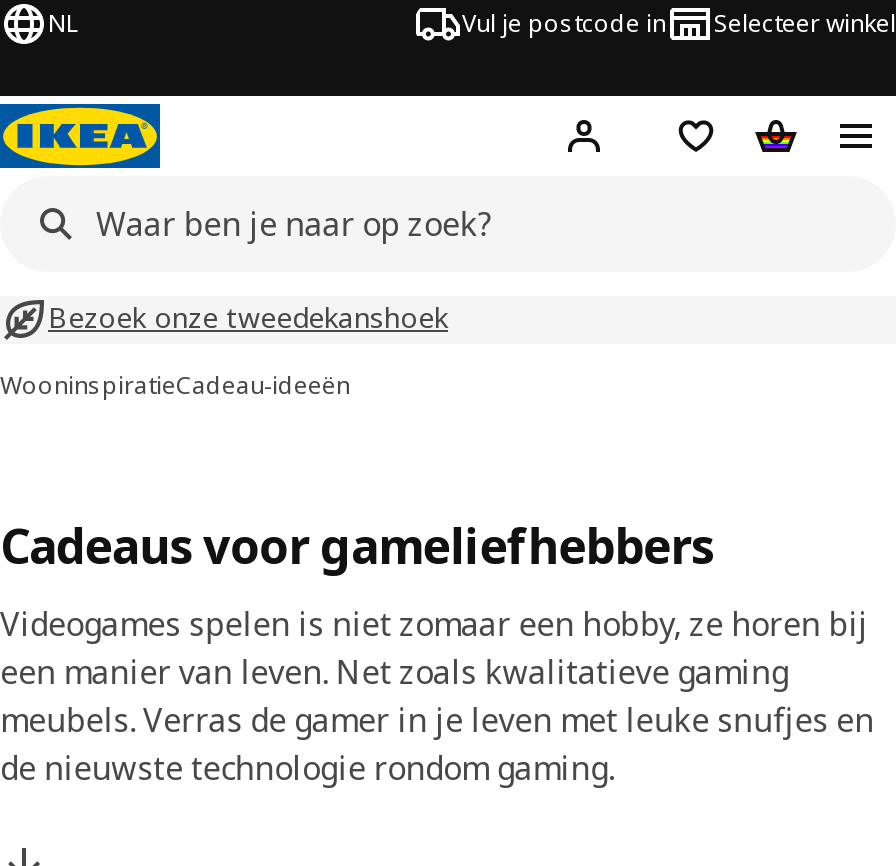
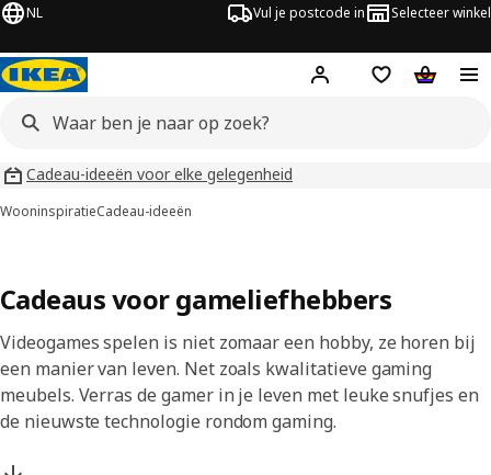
[48,298,448,336] Bezoek onze tweedekanshoek -> [26,163,293,184] Cadeau-ideeën voor elke gelegenheid

